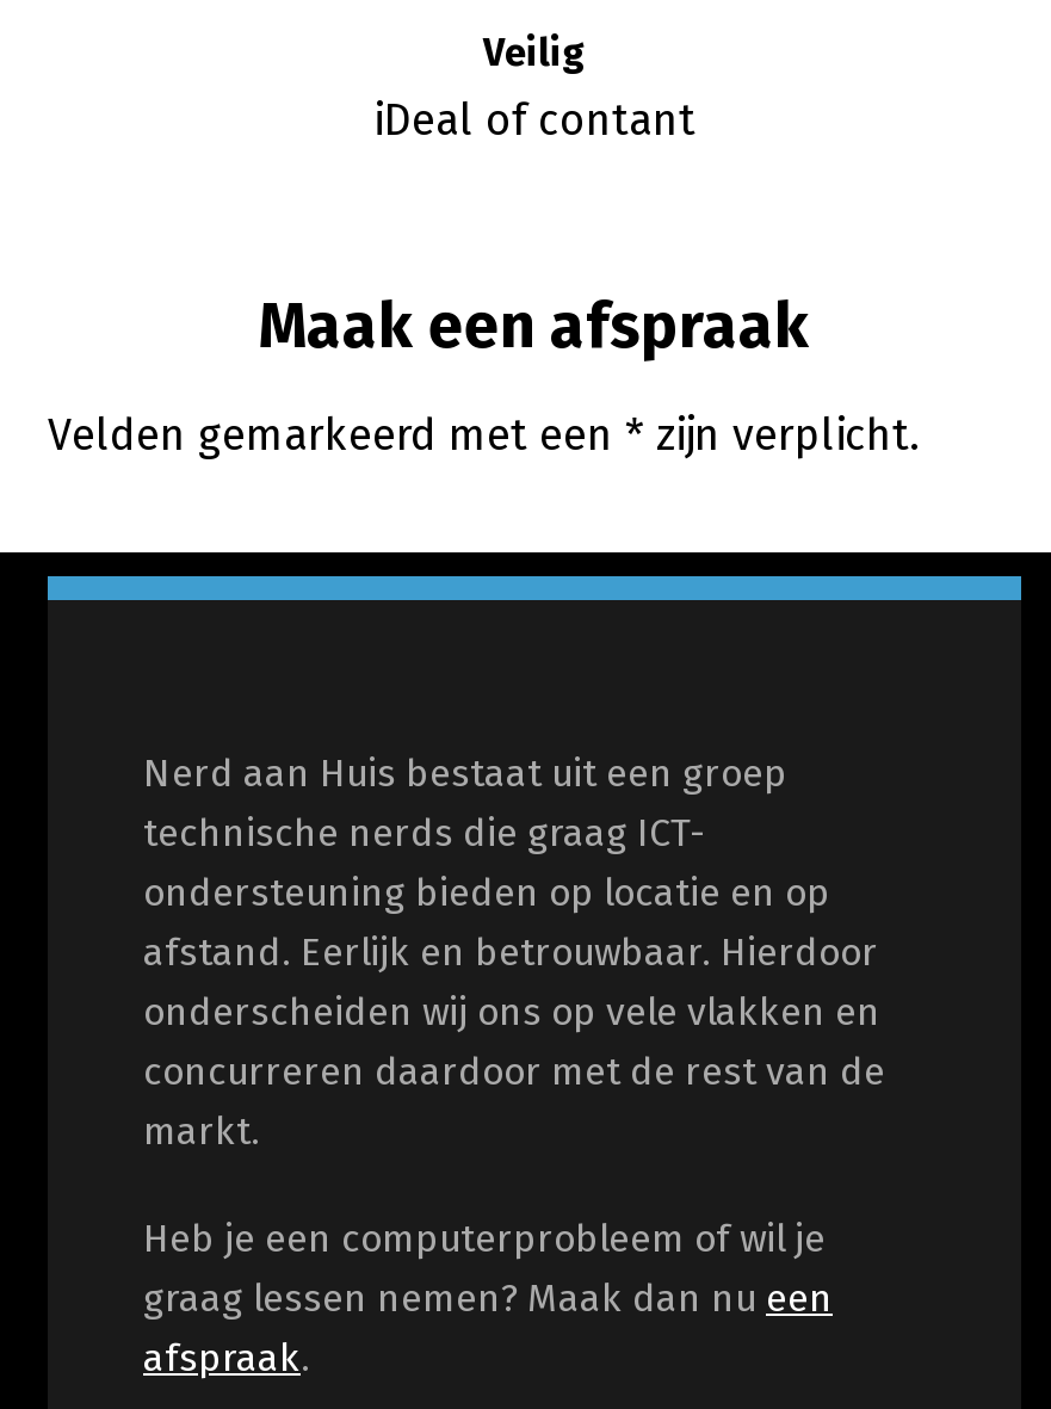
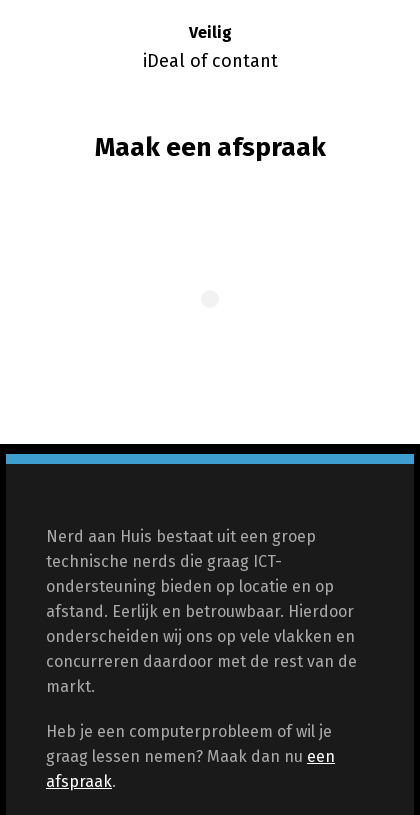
[48,409,921,462] Velden gemarkeerd met een * zijn verplicht. -> none

